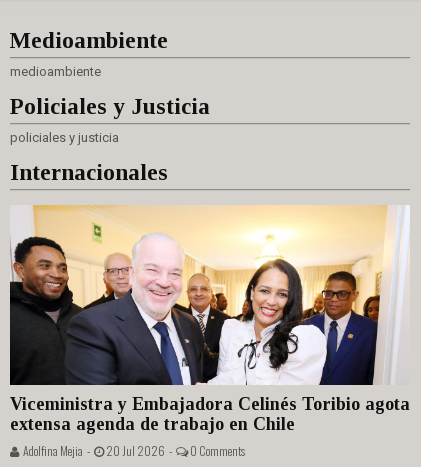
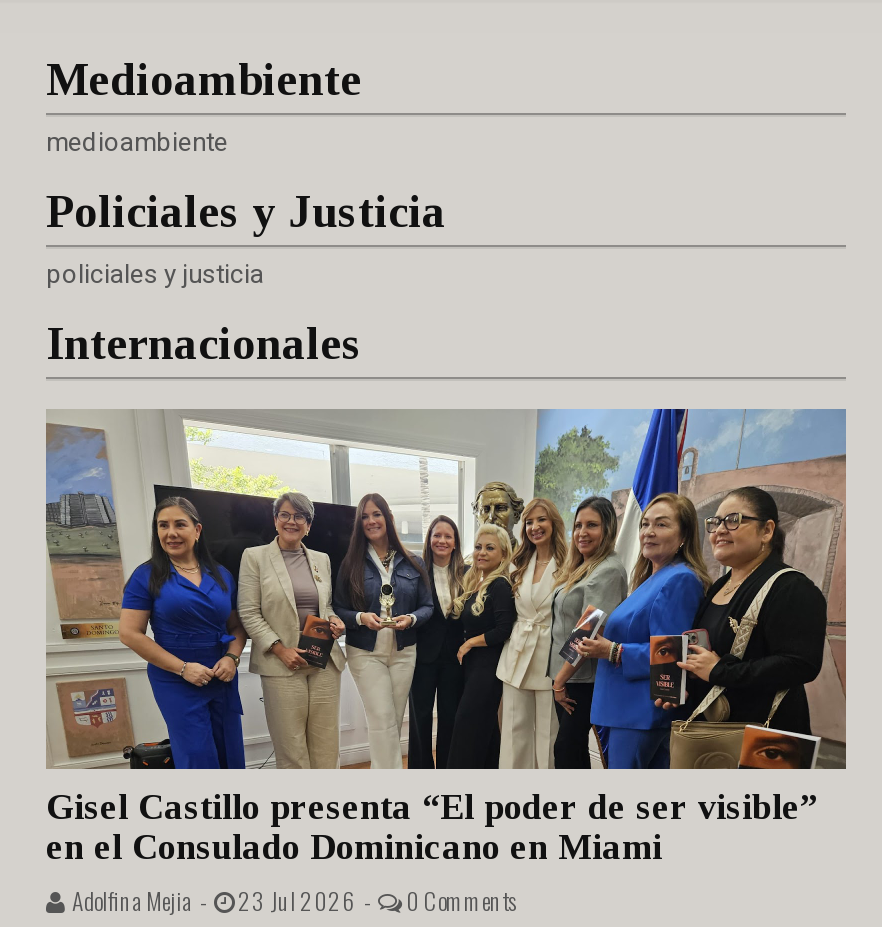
[9,205,410,459] [image] | Viceministra y Embajadora Celinés Toribio agota | extensa agenda de trabajo en Chile | Adolfina Mejia - 20 Jul 2026 - -> [44,407,848,916] [image] | Gisel Castillo presenta “El poder de ser visible” | en el Consulado Dominicano en Miami | Adolfina Mejia - 23 Jul 2026 -

